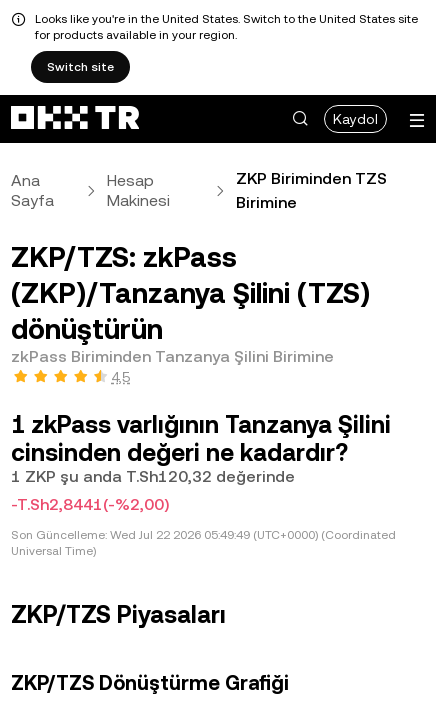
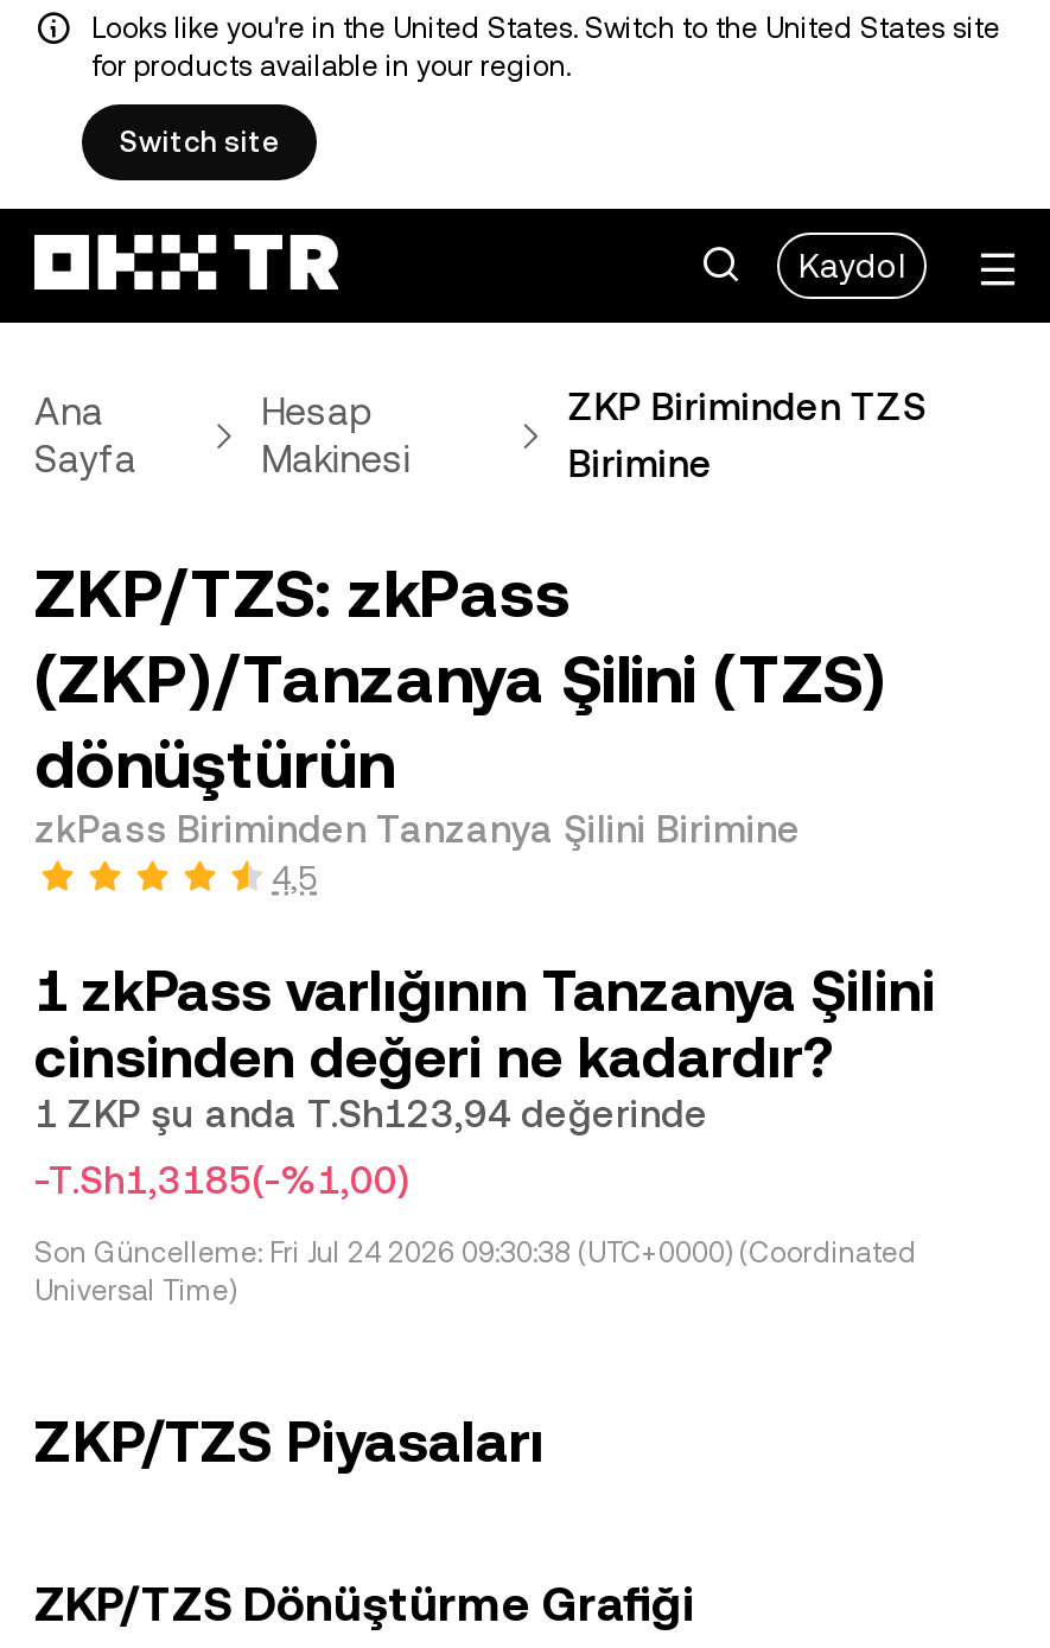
[11,467,295,486] 1 ZKP şu anda T.Sh120,32 değerinde -> [34,1092,708,1137] 1 ZKP şu anda T.Sh123,94 değerinde
[11,495,169,514] -T.Sh2,8441(-%2,00) -> [34,1158,409,1203] -T.Sh1,3185(-%1,00)
[11,528,396,542] Son Güncelleme: Wed Jul 22 2026 05:49:49 (UTC+0000) (Coordinated -> [34,1236,917,1270] Son Güncelleme: Fri Jul 24 2026 09:30:38 (UTC+0000) (Coordinated

